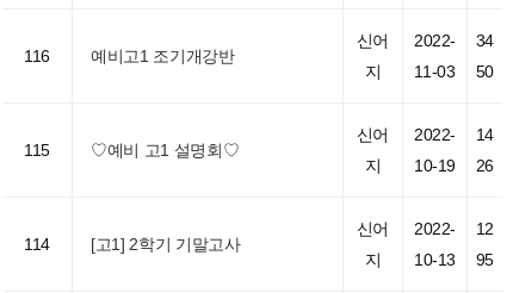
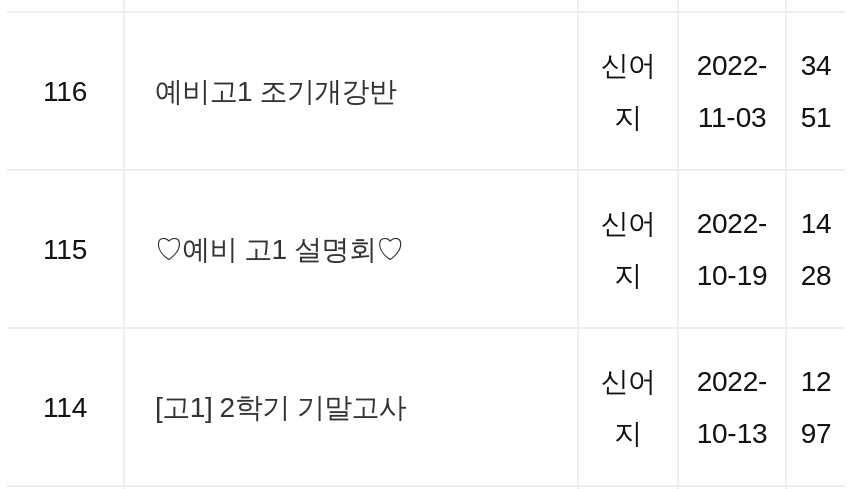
[365,62,494,81] 지 11-03 50 -> [614,101,831,133] 지 11-03 51
[365,156,494,175] 지 10-19 26 -> [614,259,831,291] 지 10-19 28
[365,250,494,269] 지 10-13 95 -> [614,417,831,449] 지 10-13 97

